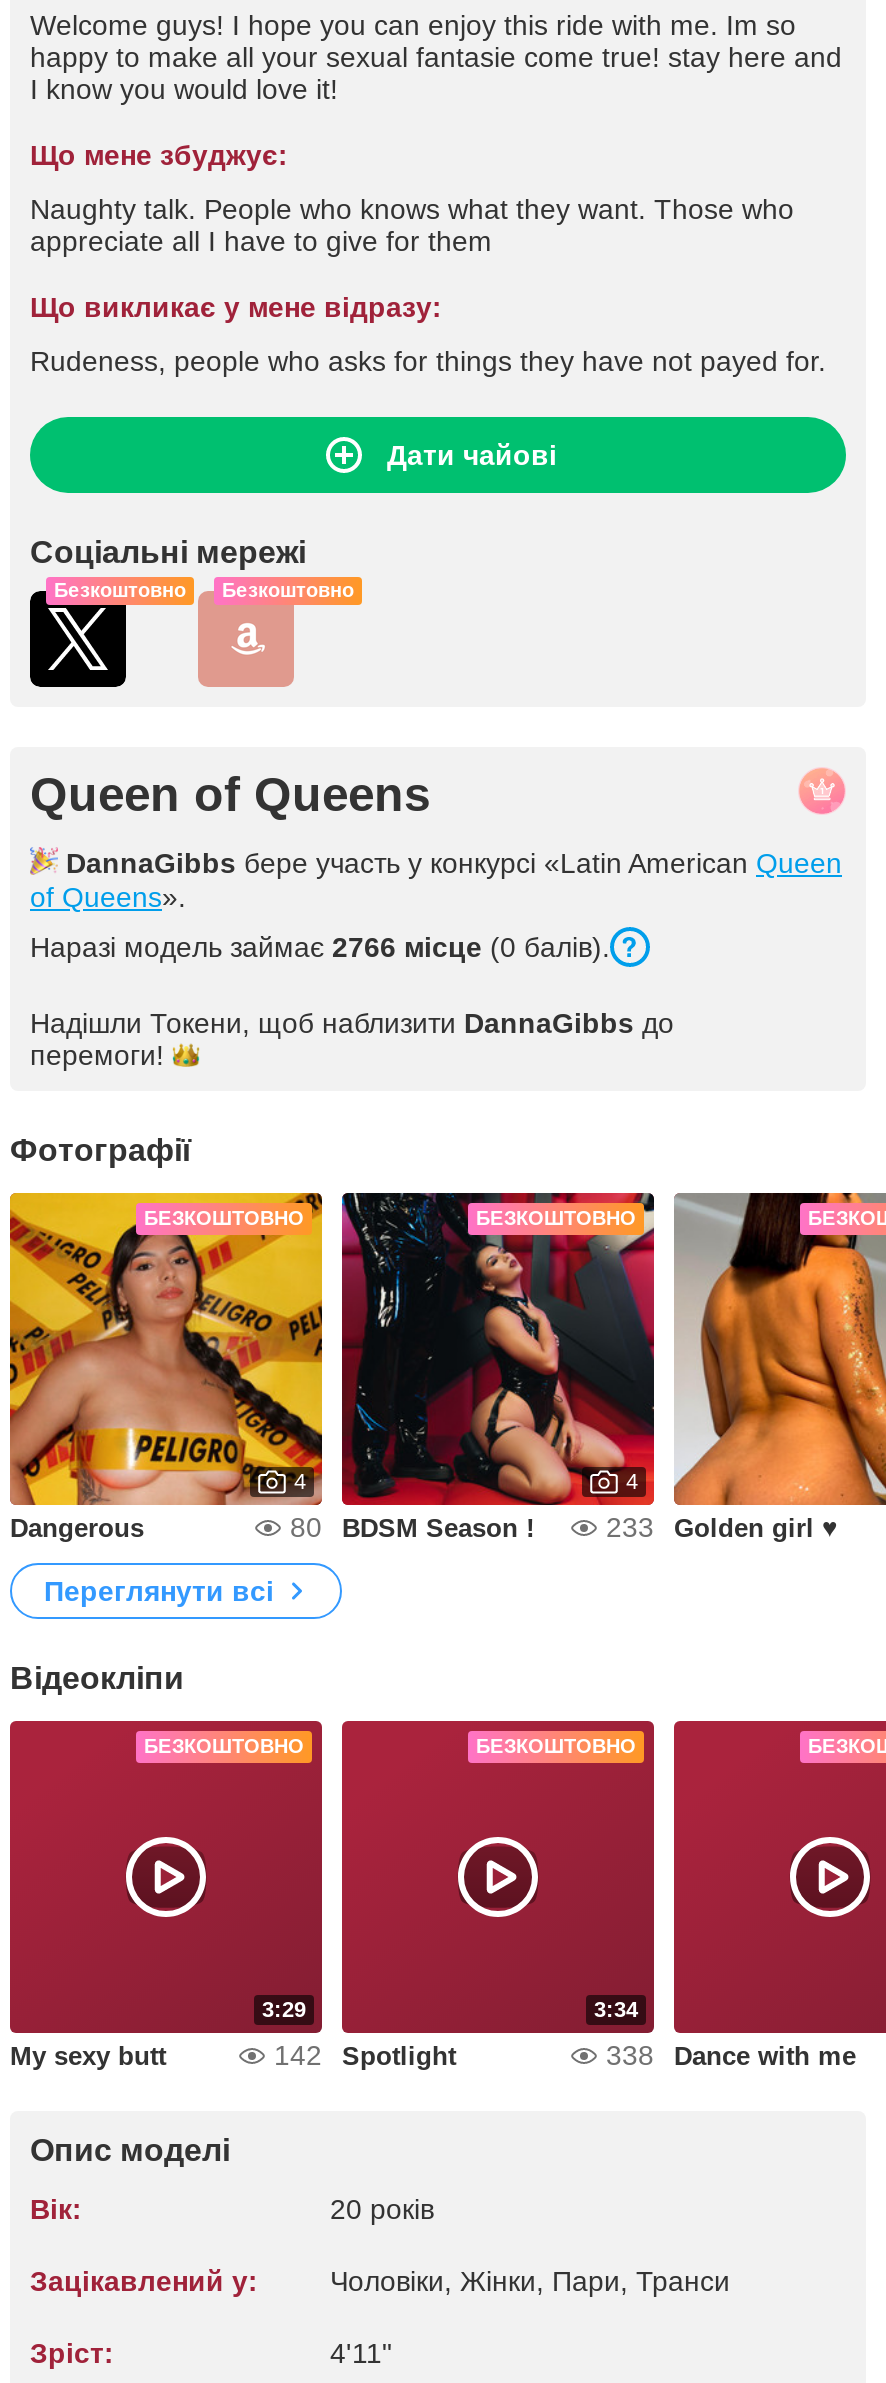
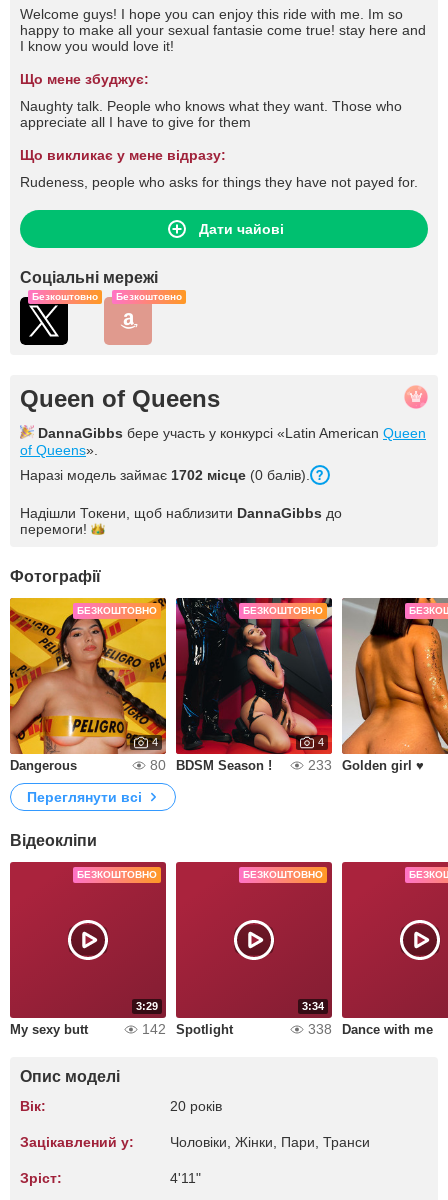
[30,931,610,963] Наразі модель займає 2766 місце (0 балів). -> [20,467,310,483] Наразі модель займає 1702 місце (0 балів).

